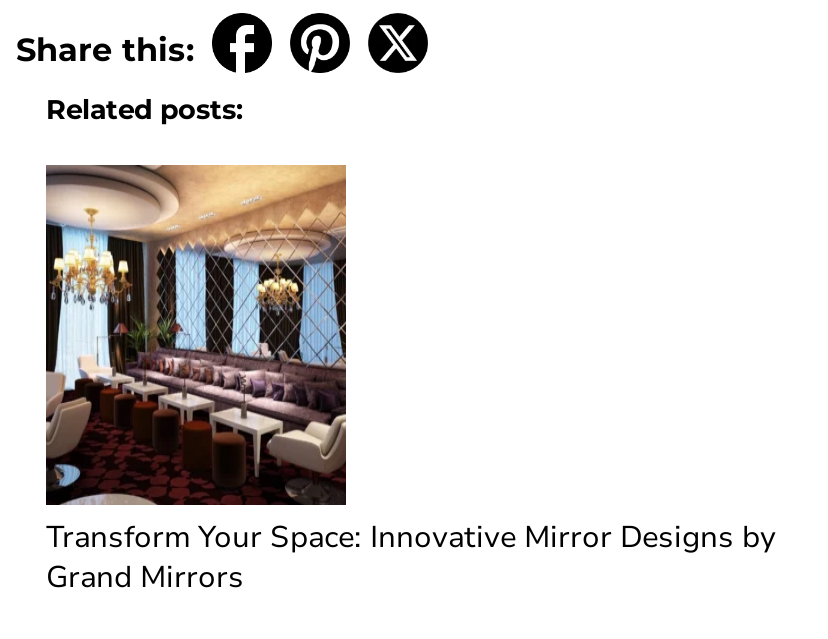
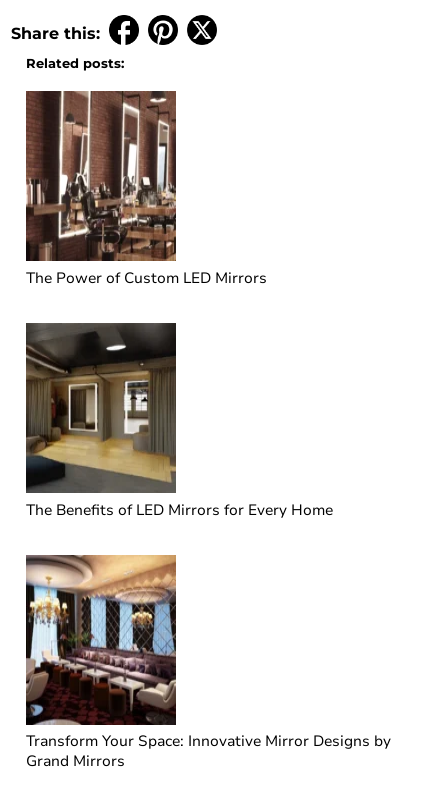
none -> [25,90,267,288] [image] | The Power of Custom LED Mirrors
none -> [25,322,333,520] [image] | The Benefits of LED Mirrors for Every Home

